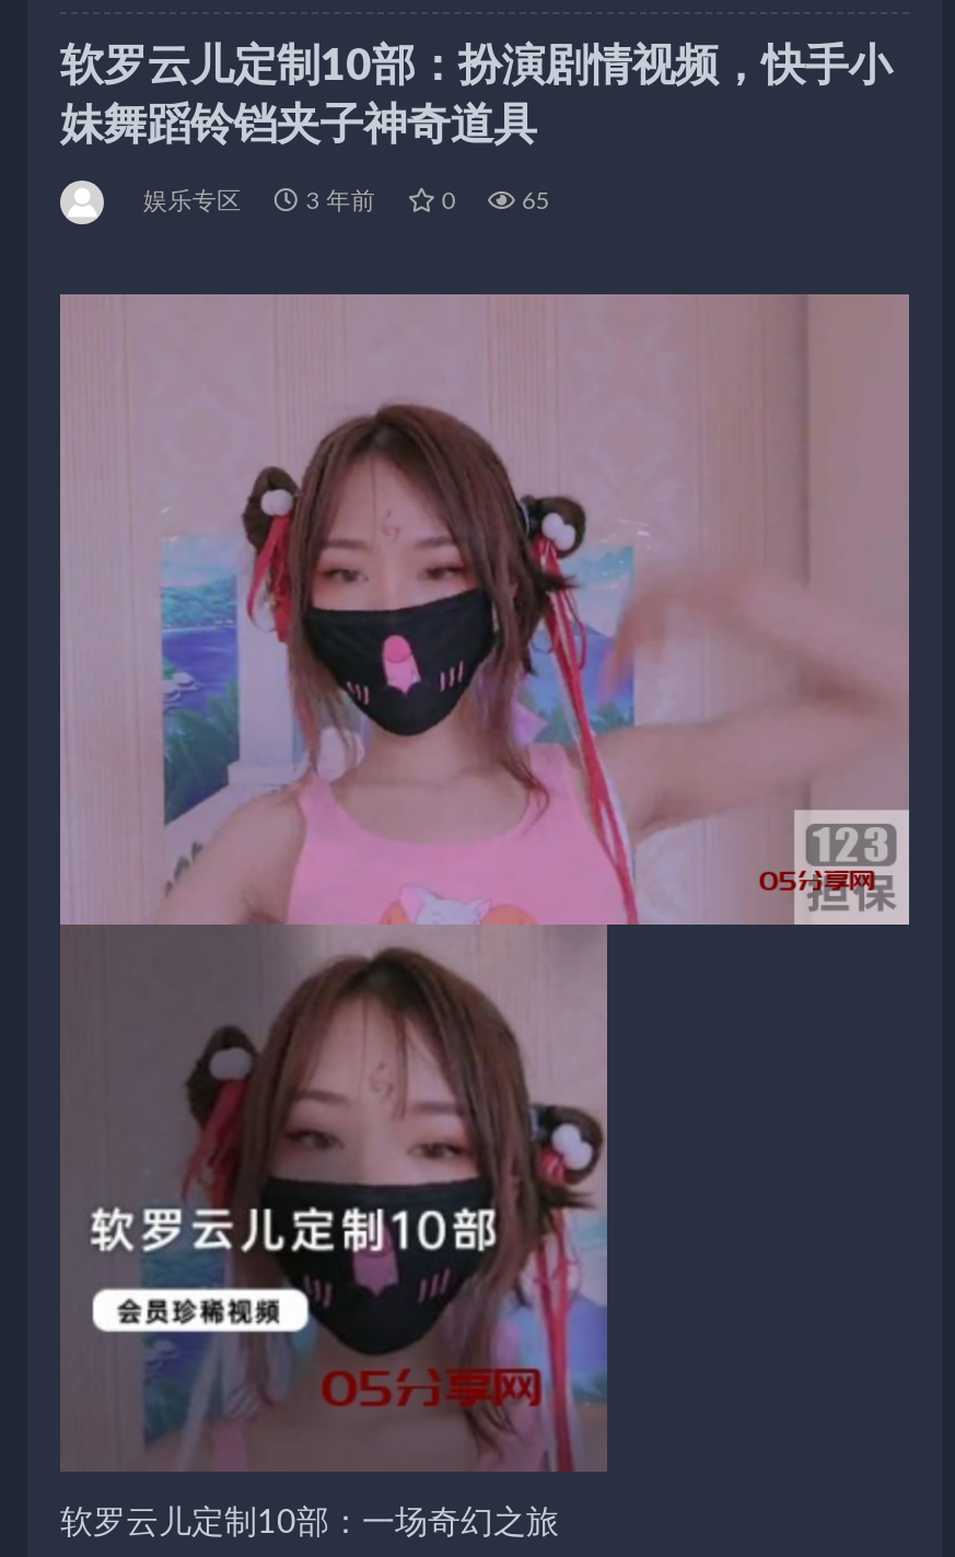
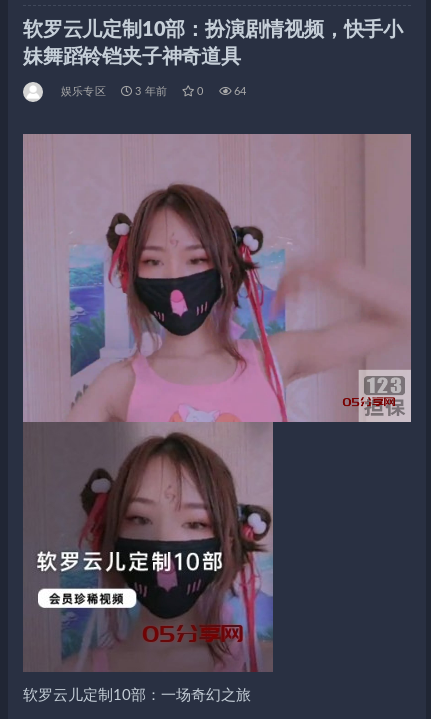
[515,189,549,213] 65 -> [231,86,246,97] 64

